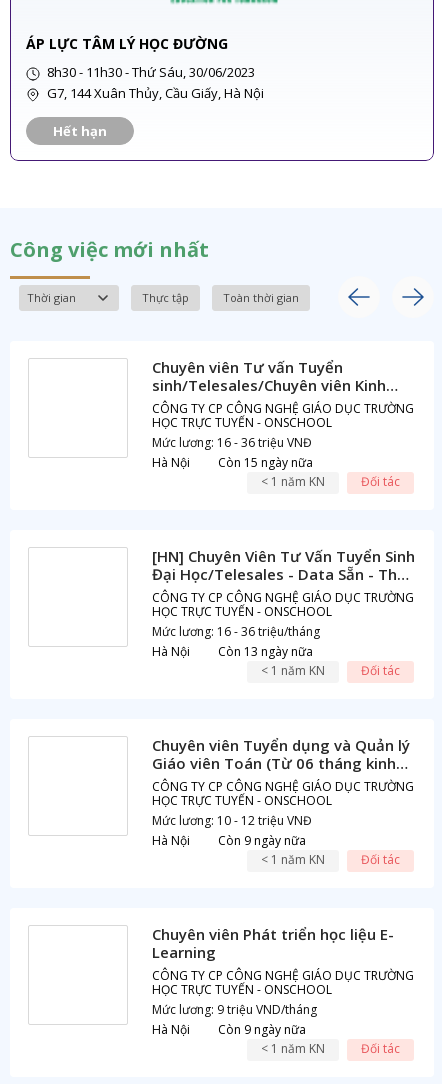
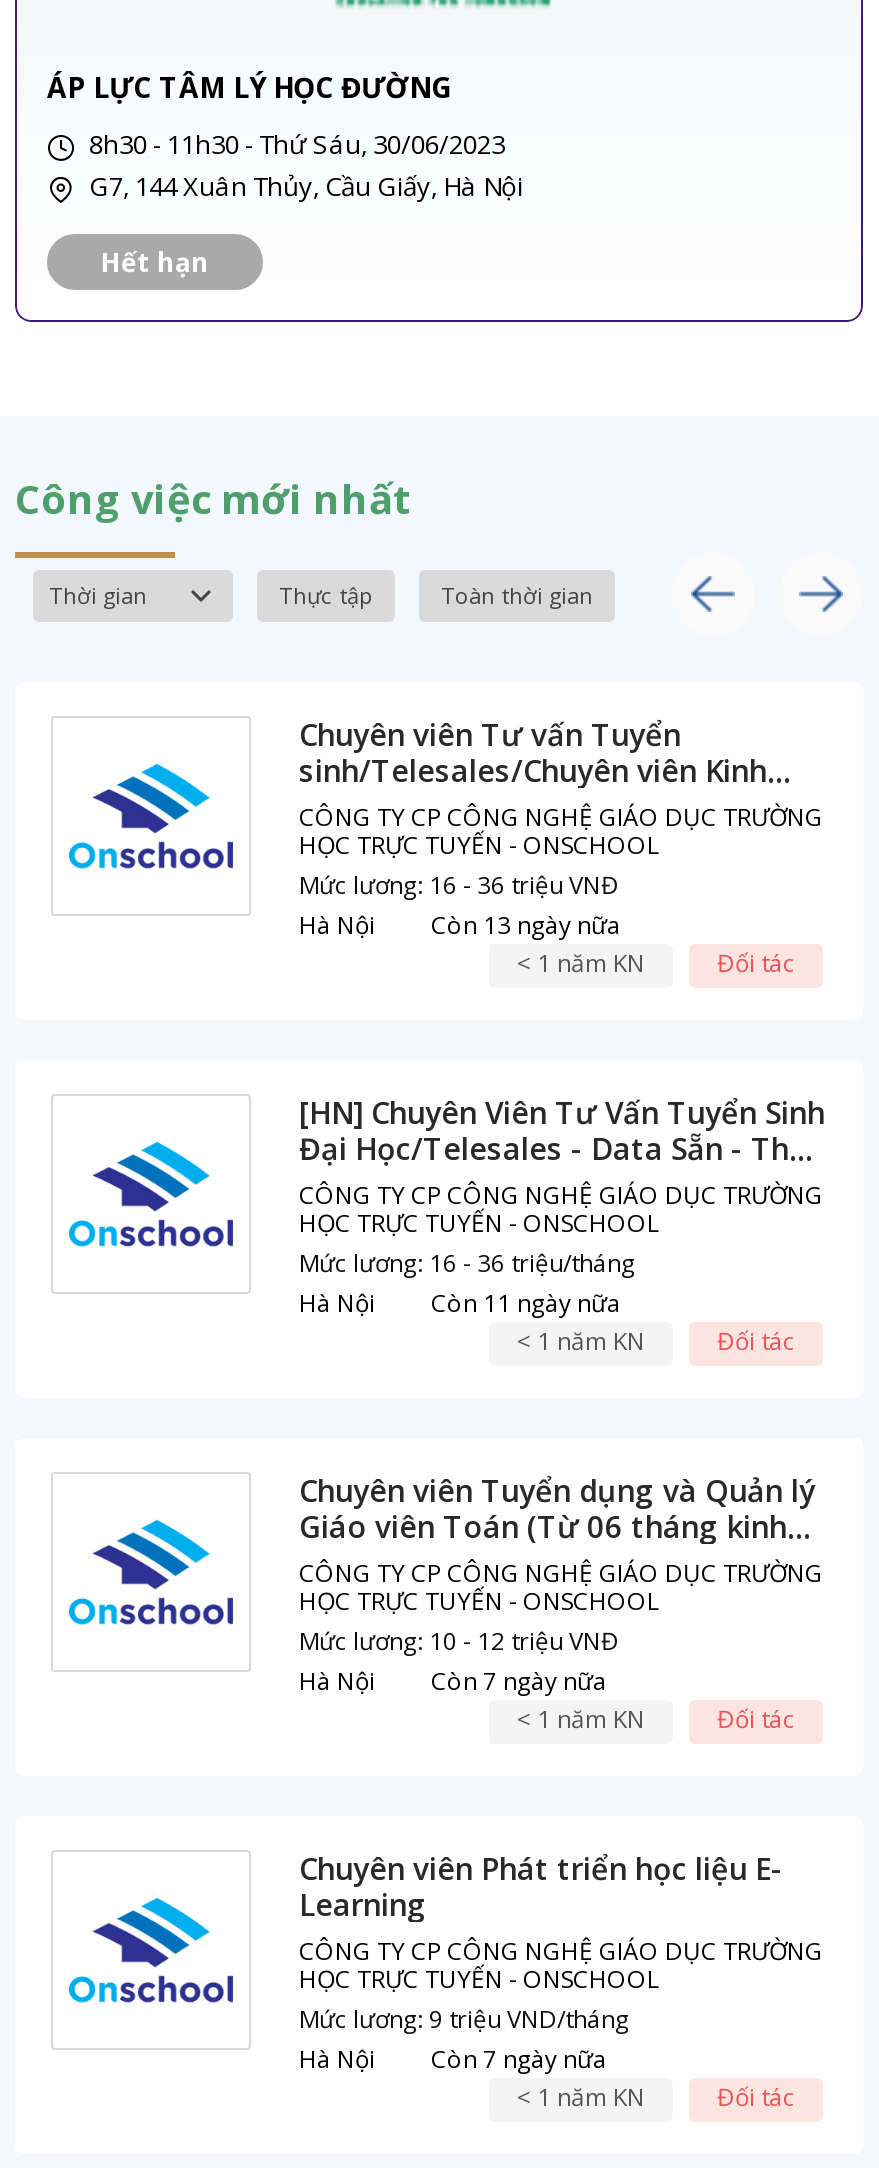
none -> [67,762,235,872] [image]
[152,454,313,471] Hà Nội Còn 15 ngày nữa -> [299,909,621,943] Hà Nội Còn 13 ngày nữa
none -> [67,1140,235,1250] [image]
[152,643,313,660] Hà Nội Còn 13 ngày nữa -> [299,1287,621,1321] Hà Nội Còn 11 ngày nữa
none -> [67,1518,235,1628] [image]
[152,832,306,849] Hà Nội Còn 9 ngày nữa -> [299,1665,607,1699] Hà Nội Còn 7 ngày nữa
none -> [67,1896,235,2006] [image]
[152,1021,306,1038] Hà Nội Còn 9 ngày nữa -> [299,2043,607,2077] Hà Nội Còn 7 ngày nữa

